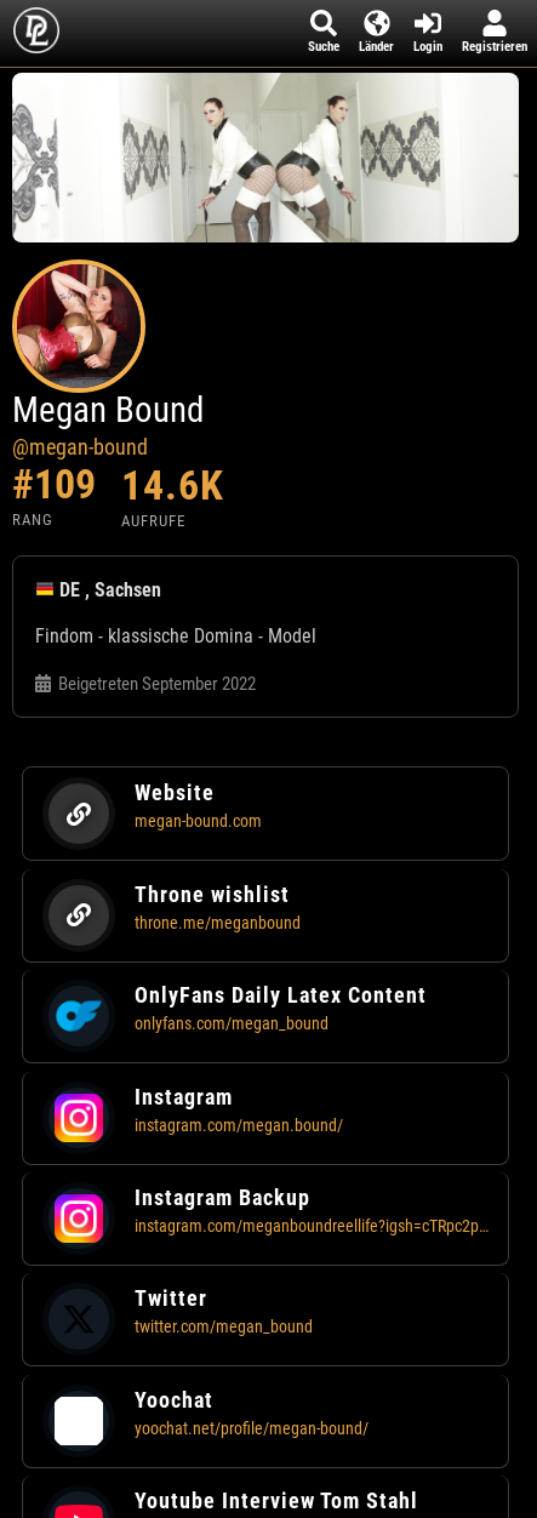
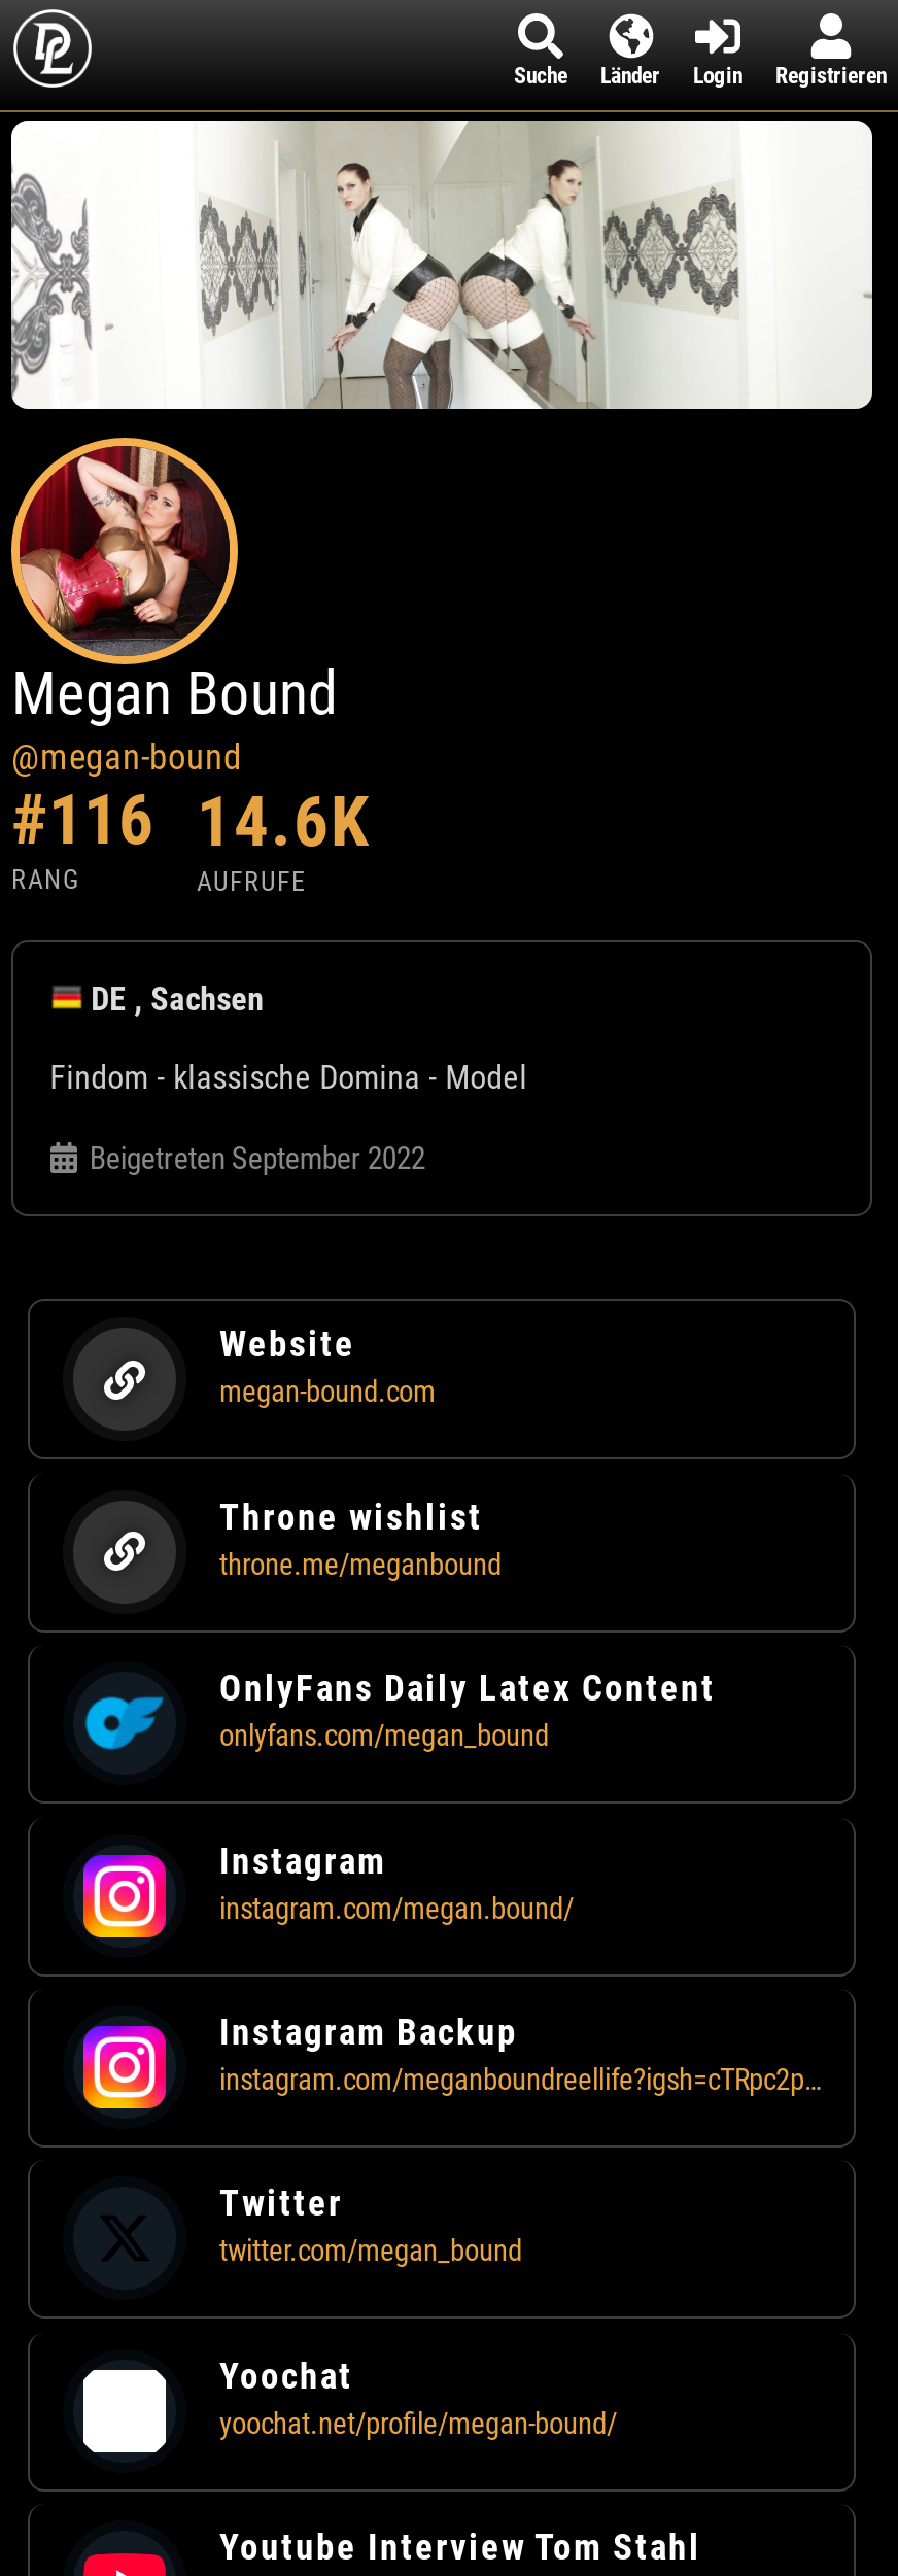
[12,461,224,510] #109 14.6K -> [11,780,372,863] #116 14.6K

